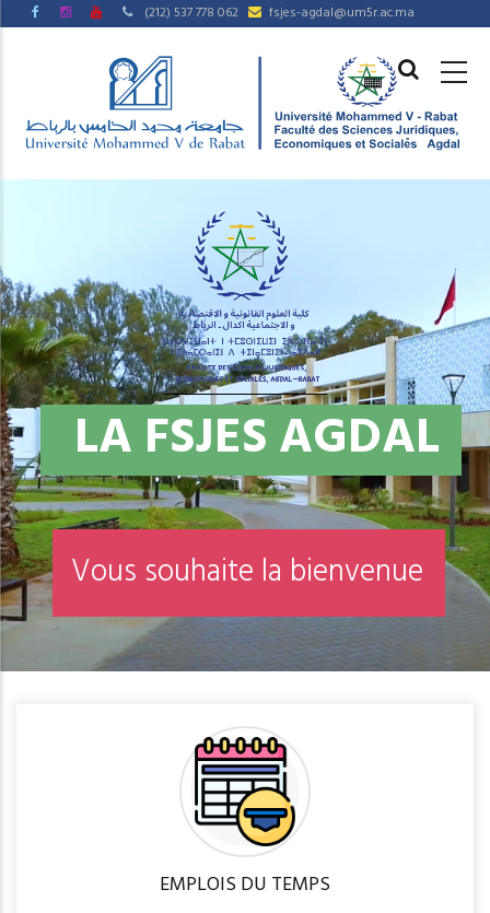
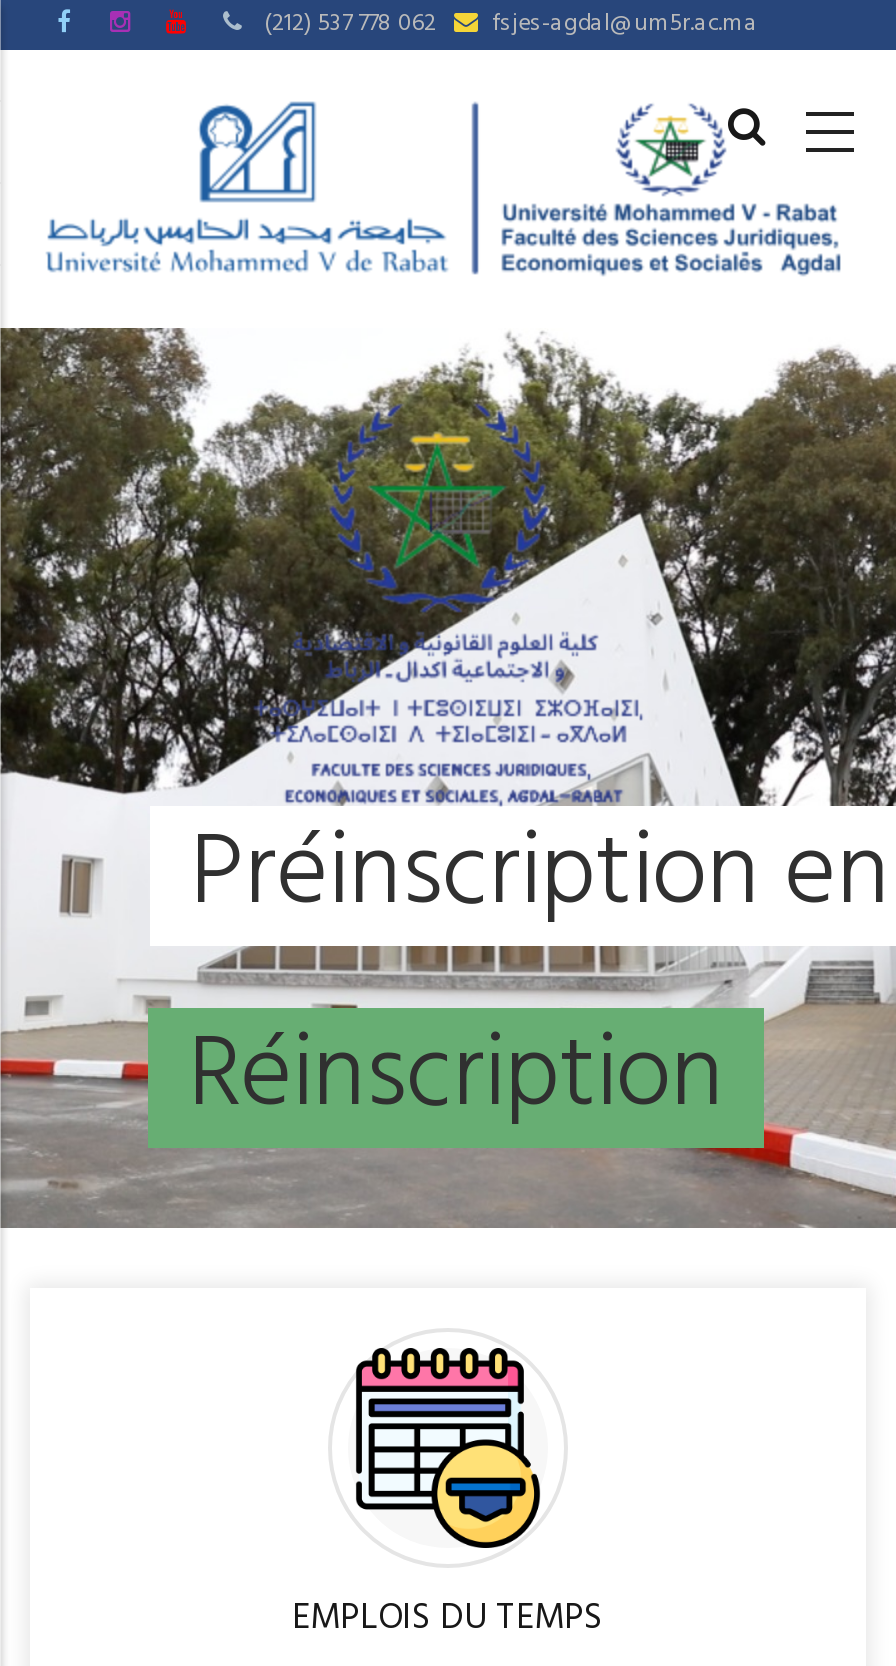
[3,179,487,670] [image] -> [6,326,890,1228] [image]

